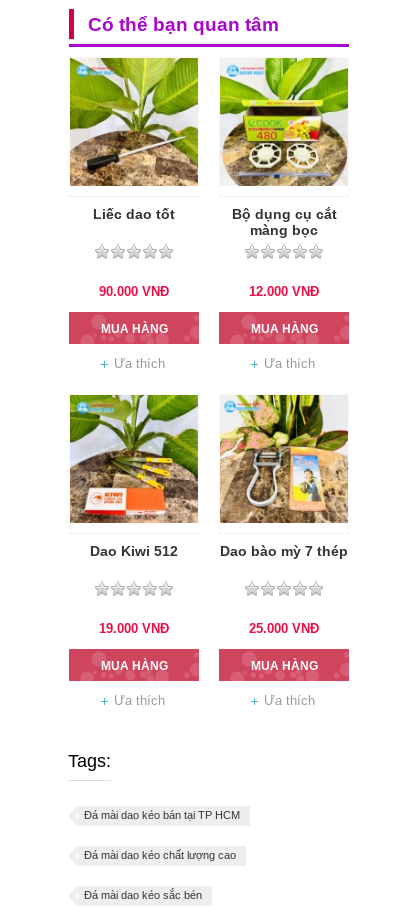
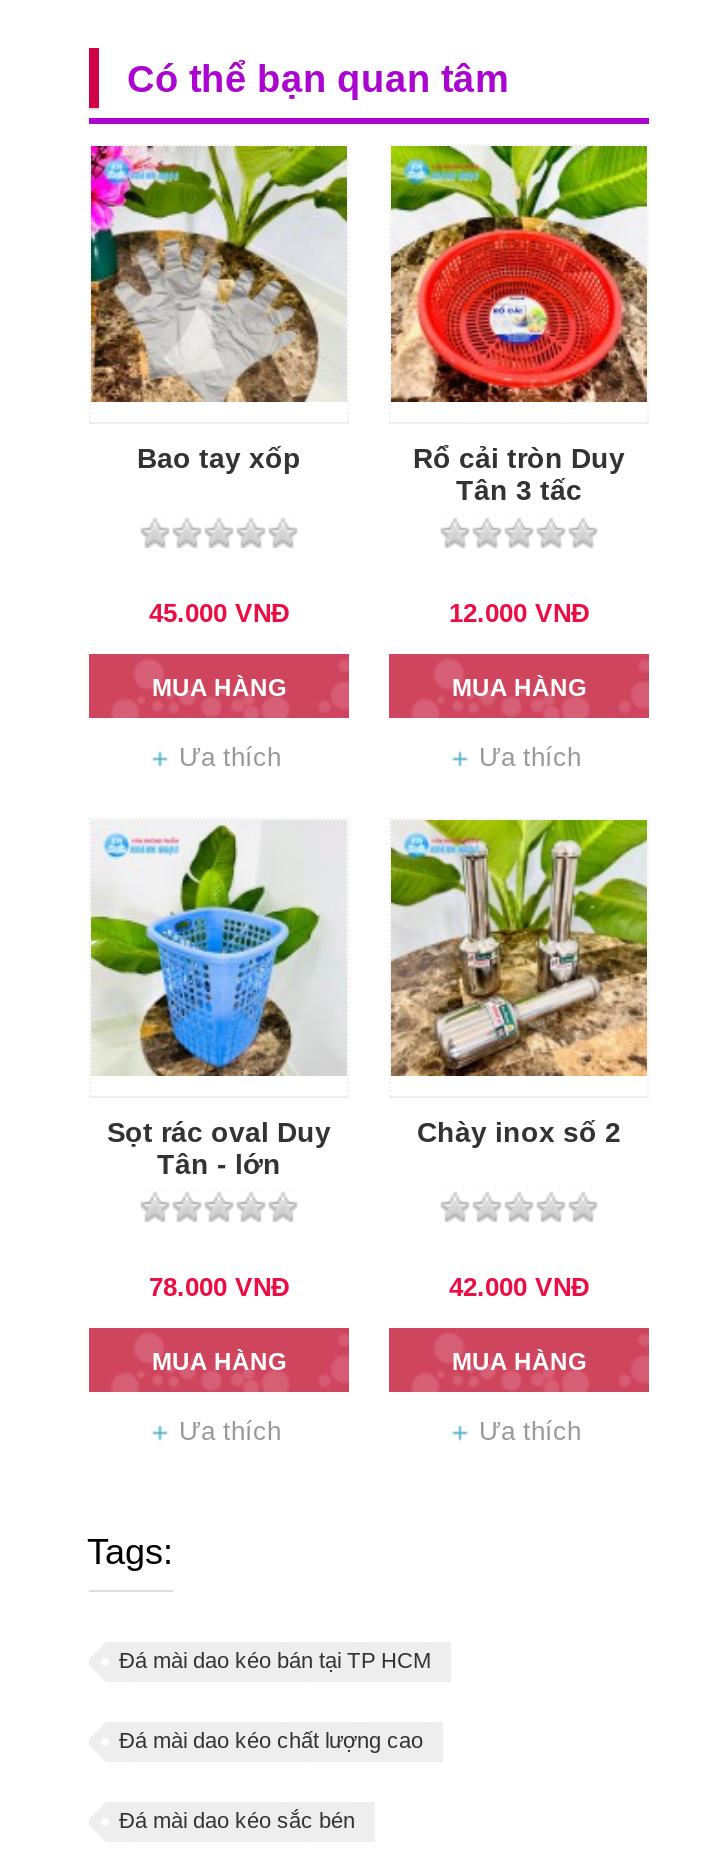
[69,57,199,222] [image] | Liếc dao tốt -> [89,144,347,475] [image] | Bao tay xốp
[219,57,349,238] [image] | Bộ dụng cụ cắt | màng bọc -> [389,144,649,507] [image] | Rổ cải tròn Duy | Tân 3 tấc
[99,284,169,299] 90.000 VNĐ -> [149,599,289,629] 45.000 VNĐ
[69,394,199,559] [image] | Dao Kiwi 512 -> [89,820,347,1181] [image] | Sọt rác oval Duy | Tân - lớn
[219,394,349,559] [image] | Dao bào mỳ 7 thép -> [389,818,649,1149] [image] | Chày inox số 2
[99,621,169,636] 19.000 VNĐ -> [149,1273,289,1303] 78.000 VNĐ
[249,621,319,636] 25.000 VNĐ -> [449,1273,589,1303] 42.000 VNĐ

